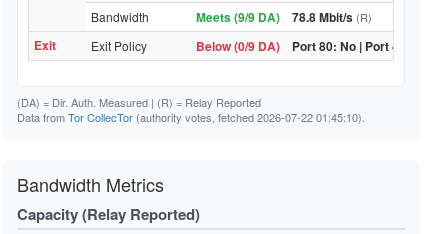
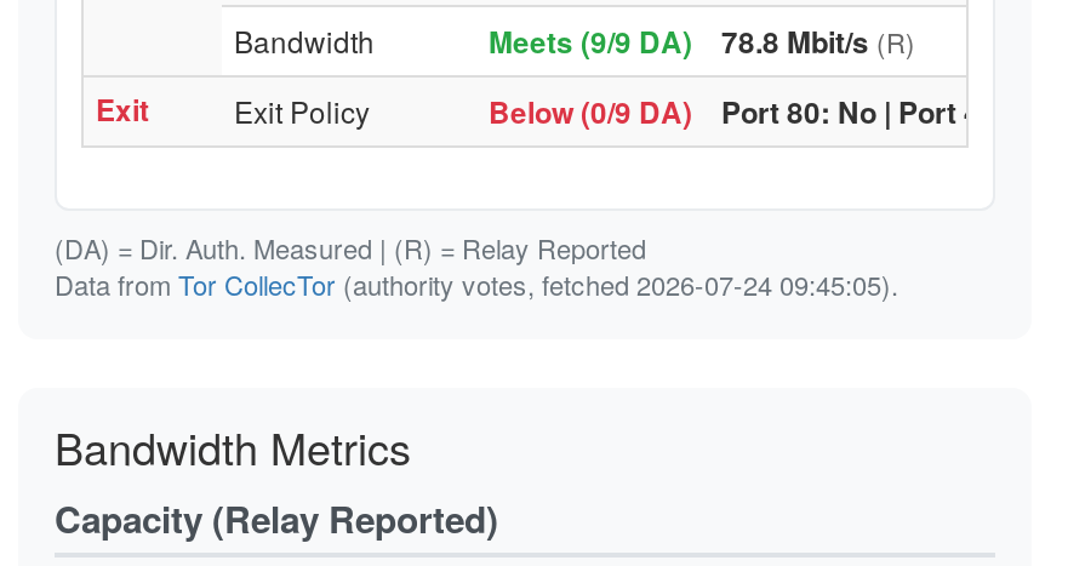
[17,109,365,125] Data from Tor CollecTor (authority votes, fetched 2026-07-22 01:45:10). -> [55,265,898,304] Data from Tor CollecTor (authority votes, fetched 2026-07-24 09:45:05).

